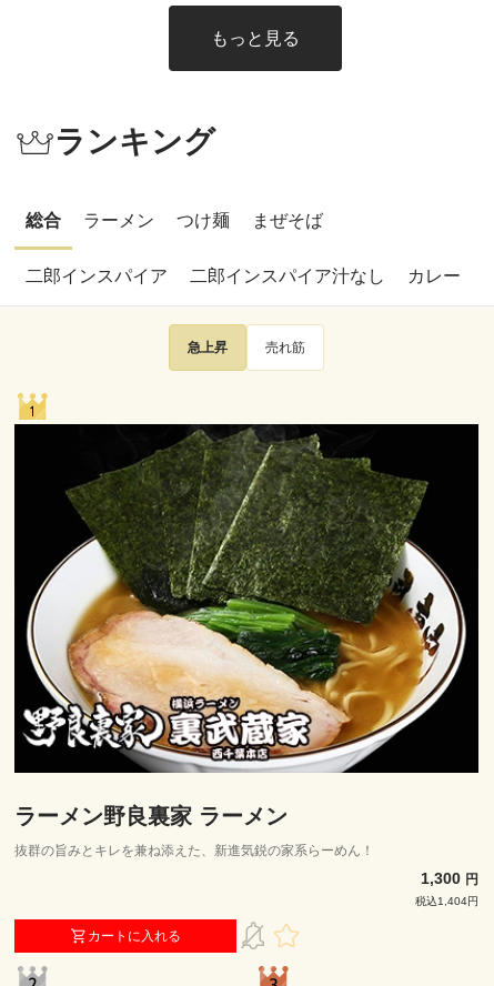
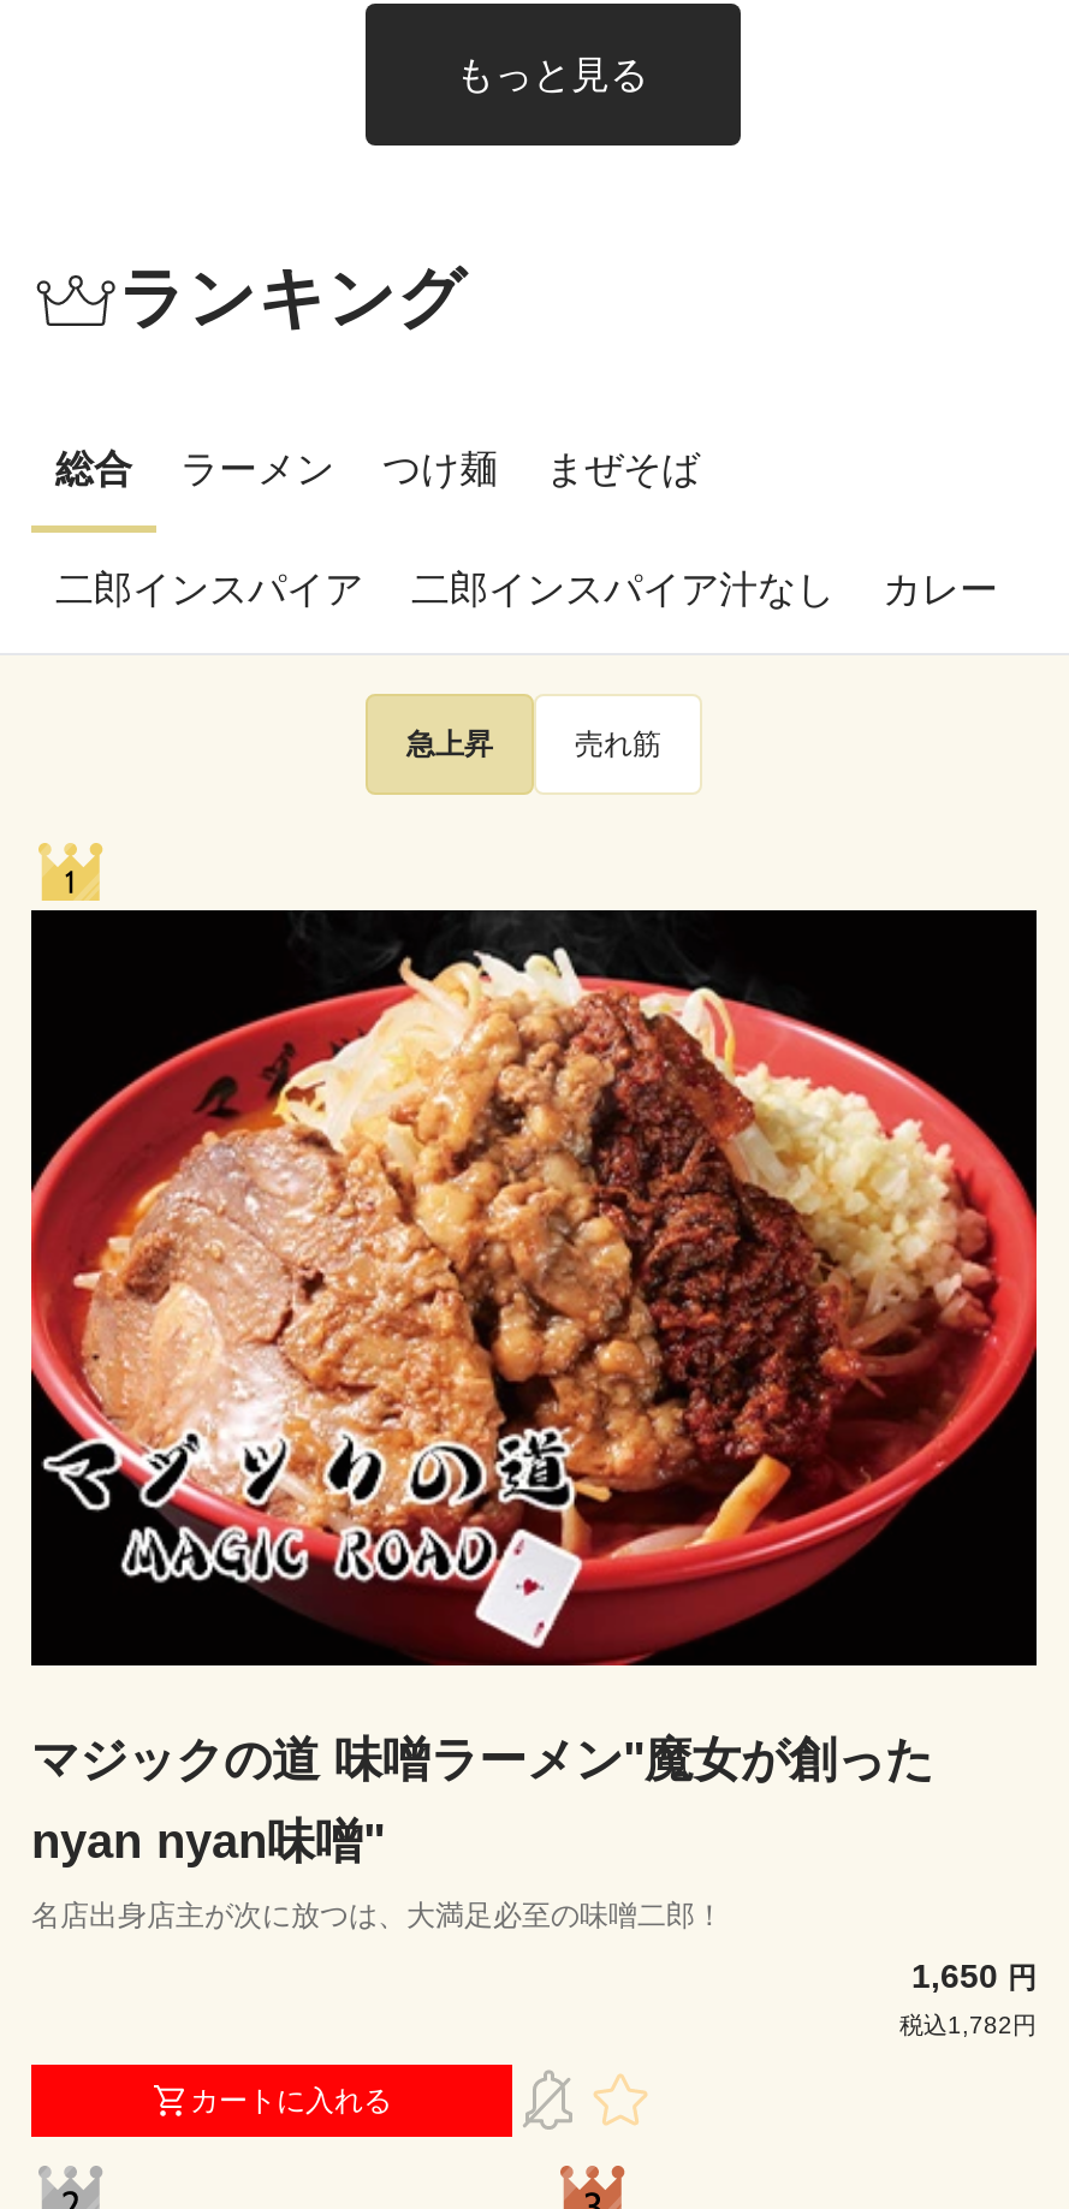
[13,426,480,758] [image] -> [29,922,1039,1668] [image]
[14,804,478,907] ラーメン野良裏家 ラーメン | 抜群の旨みとキレを兼ね添えた、新進気鋭の家系らーめん！ | 1,300円 | 税込1,404円 -> [31,1733,1037,2038] マジックの道 味噌ラーメン"魔女が創った | nyan nyan味噌" | 名店出身店主が次に放つは、大満足必至の味噌二郎！ | 1,650円 | 税込1,782円

